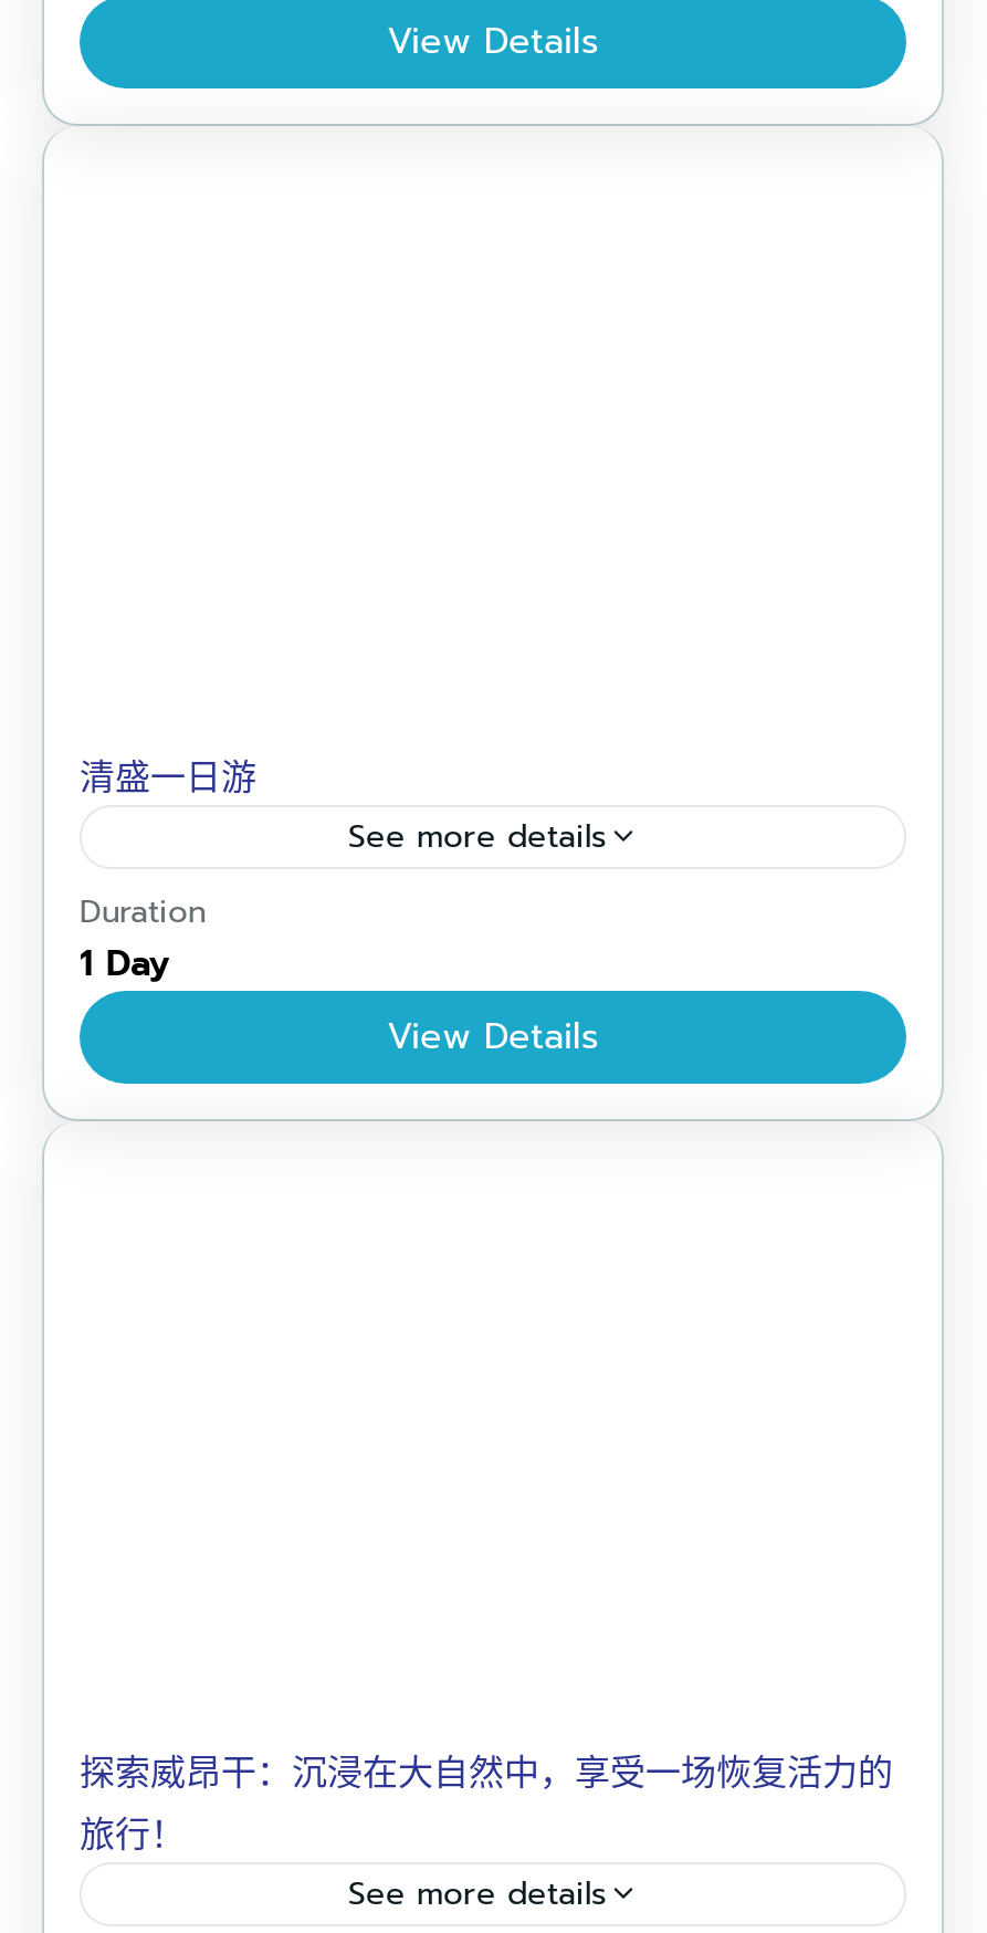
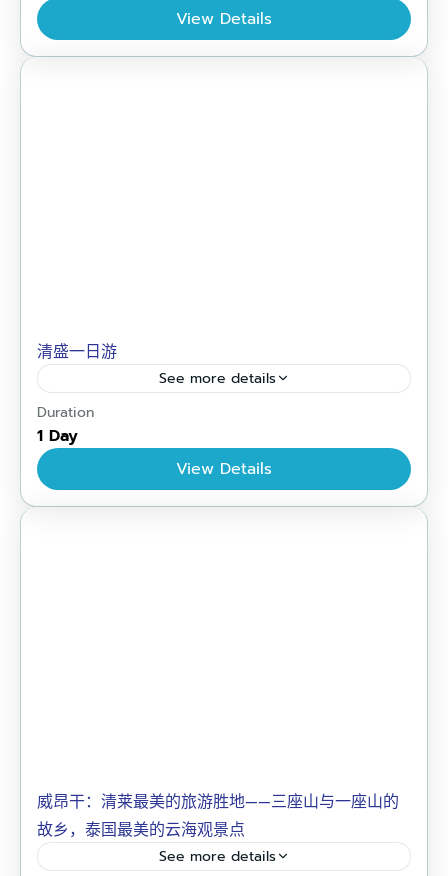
[80,1747,893,1862] 探索威昂干：沉浸在大自然中，享受一场恢复活力的 | 旅行！ -> [37,790,399,842] 威昂干：清莱最美的旅游胜地——三座山与一座山的 | 故乡，泰国最美的云海观景点

